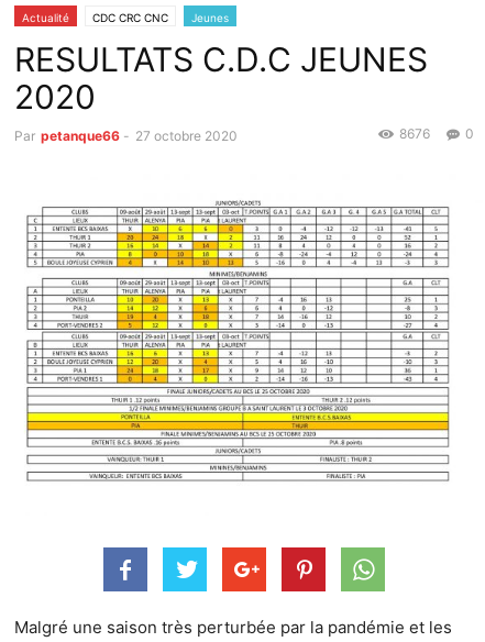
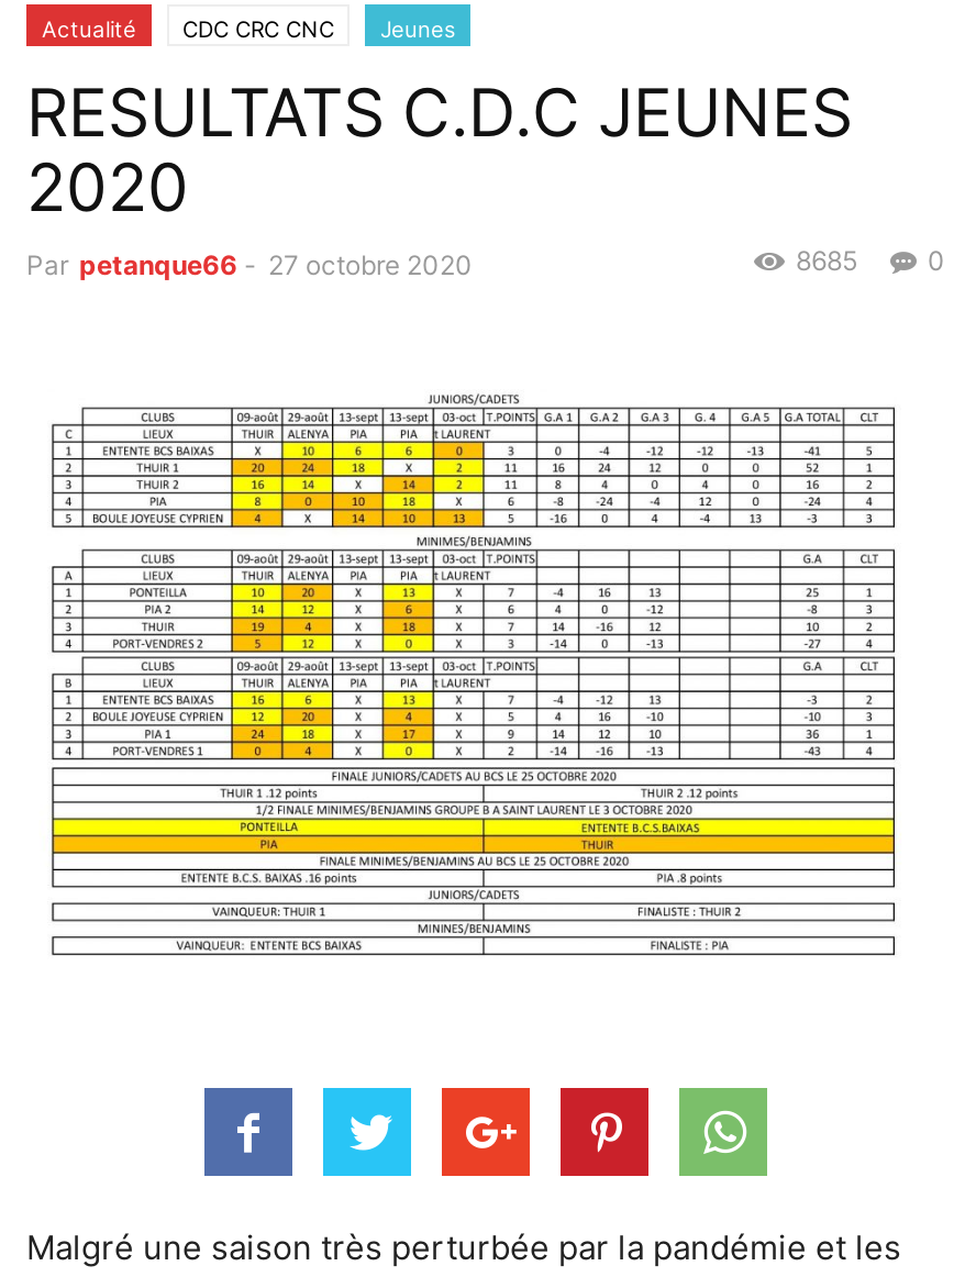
[399,125,430,142] 8676 -> [796,244,857,277] 8685

